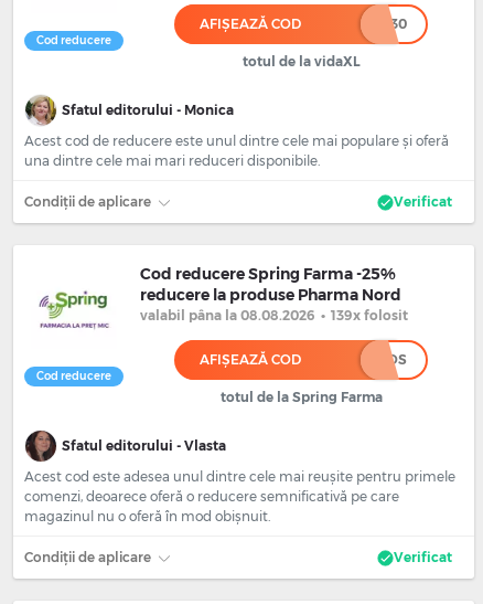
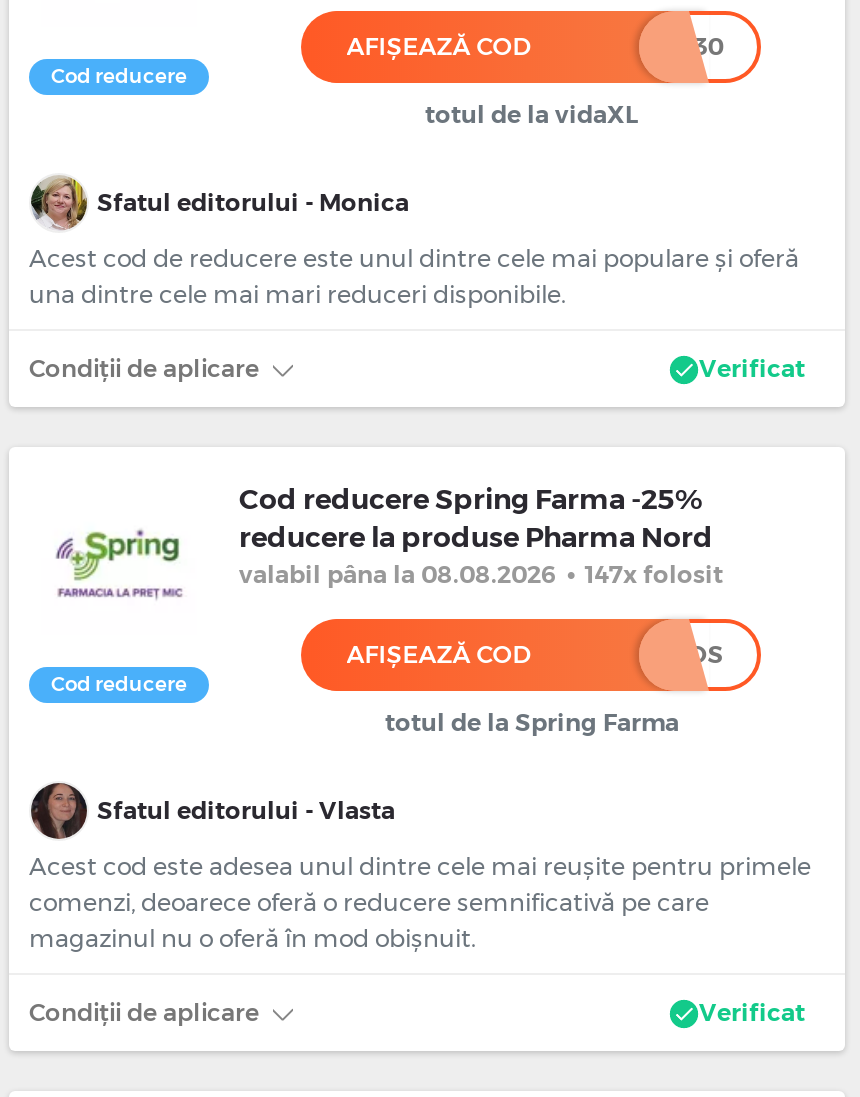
[140,307,408,324] valabil pâna la 08.08.2026 • 139x folosit -> [239,559,723,589] valabil pâna la 08.08.2026 • 147x folosit

